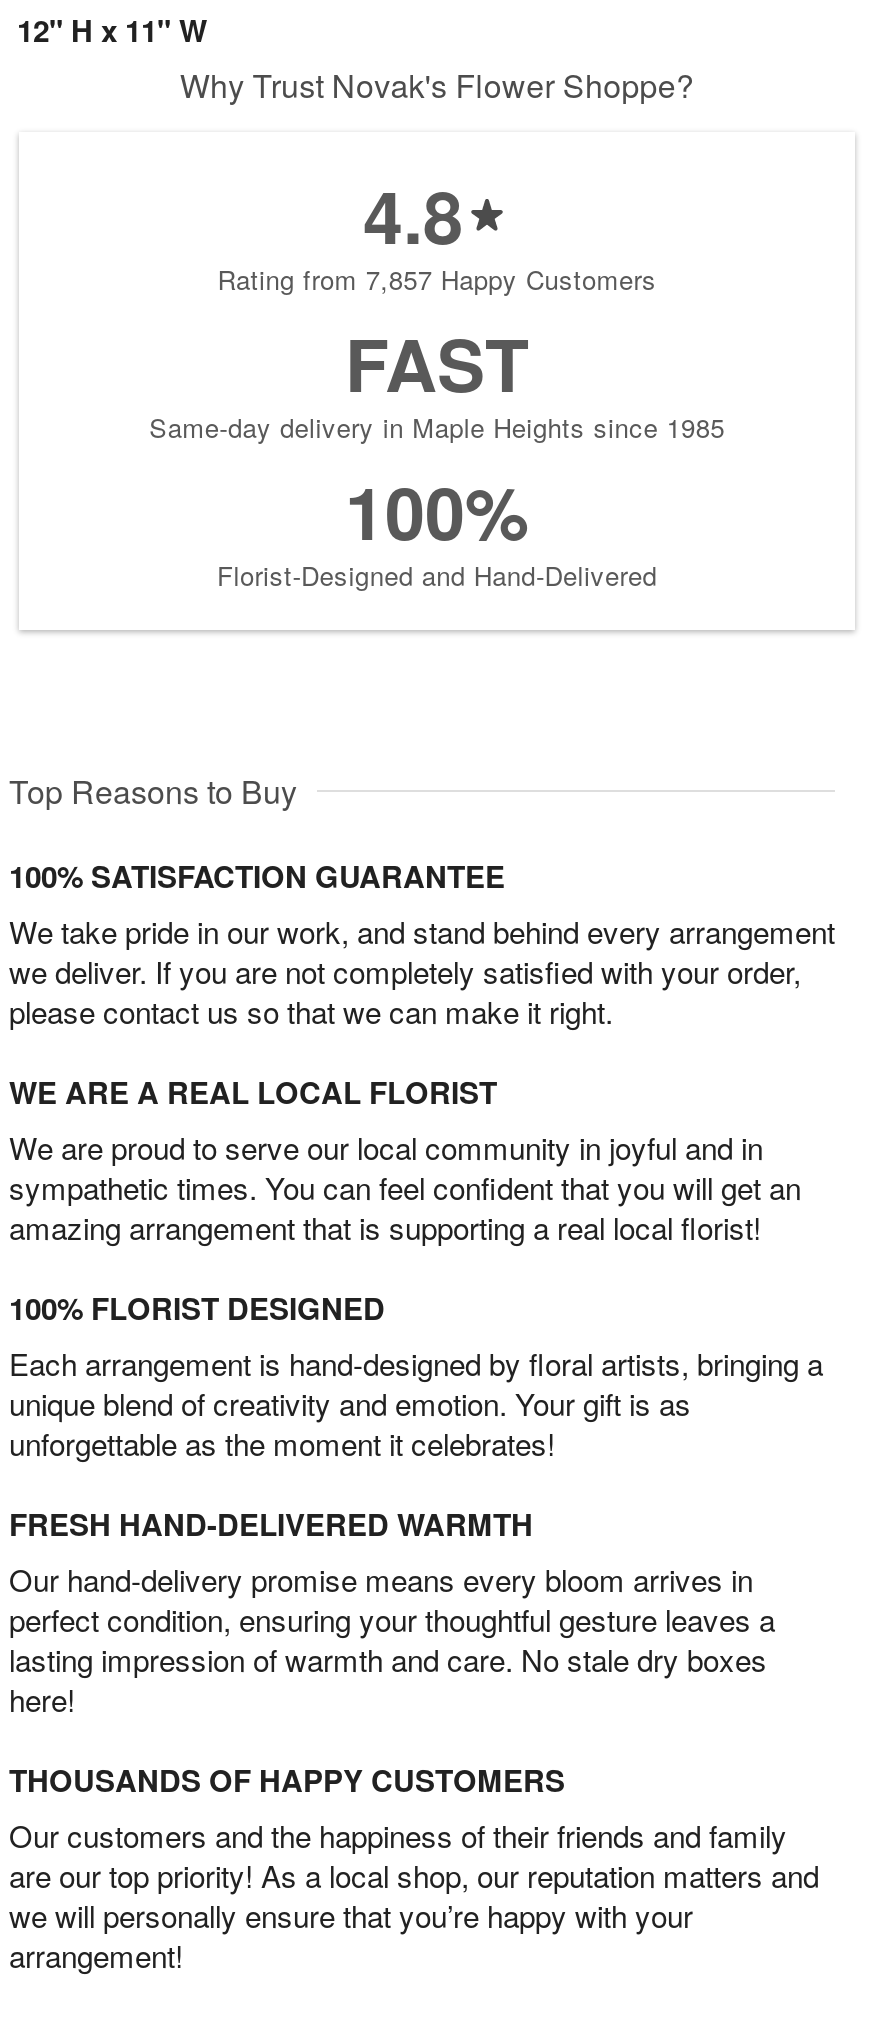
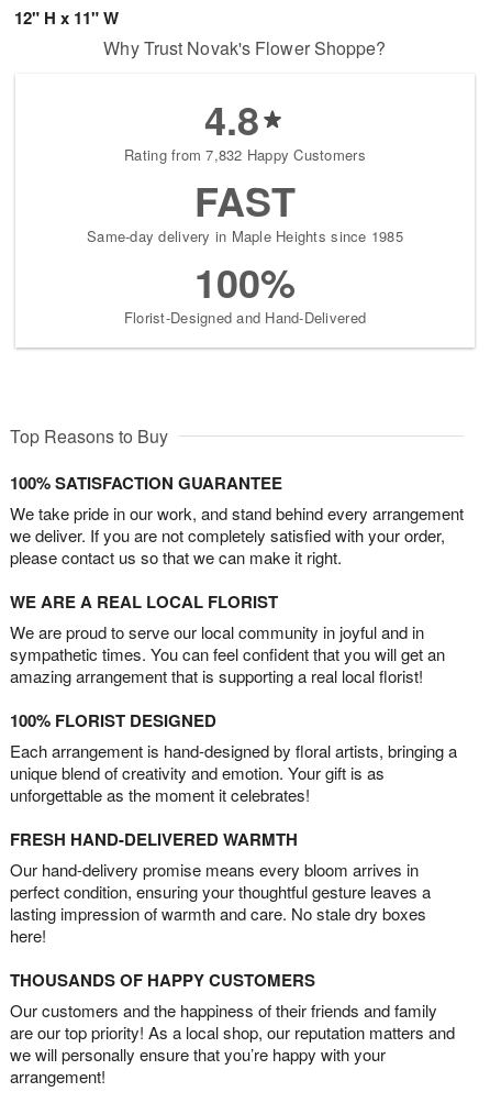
[217,261,657,299] Rating from 7,857 Happy Customers -> [124,145,366,165] Rating from 7,832 Happy Customers

